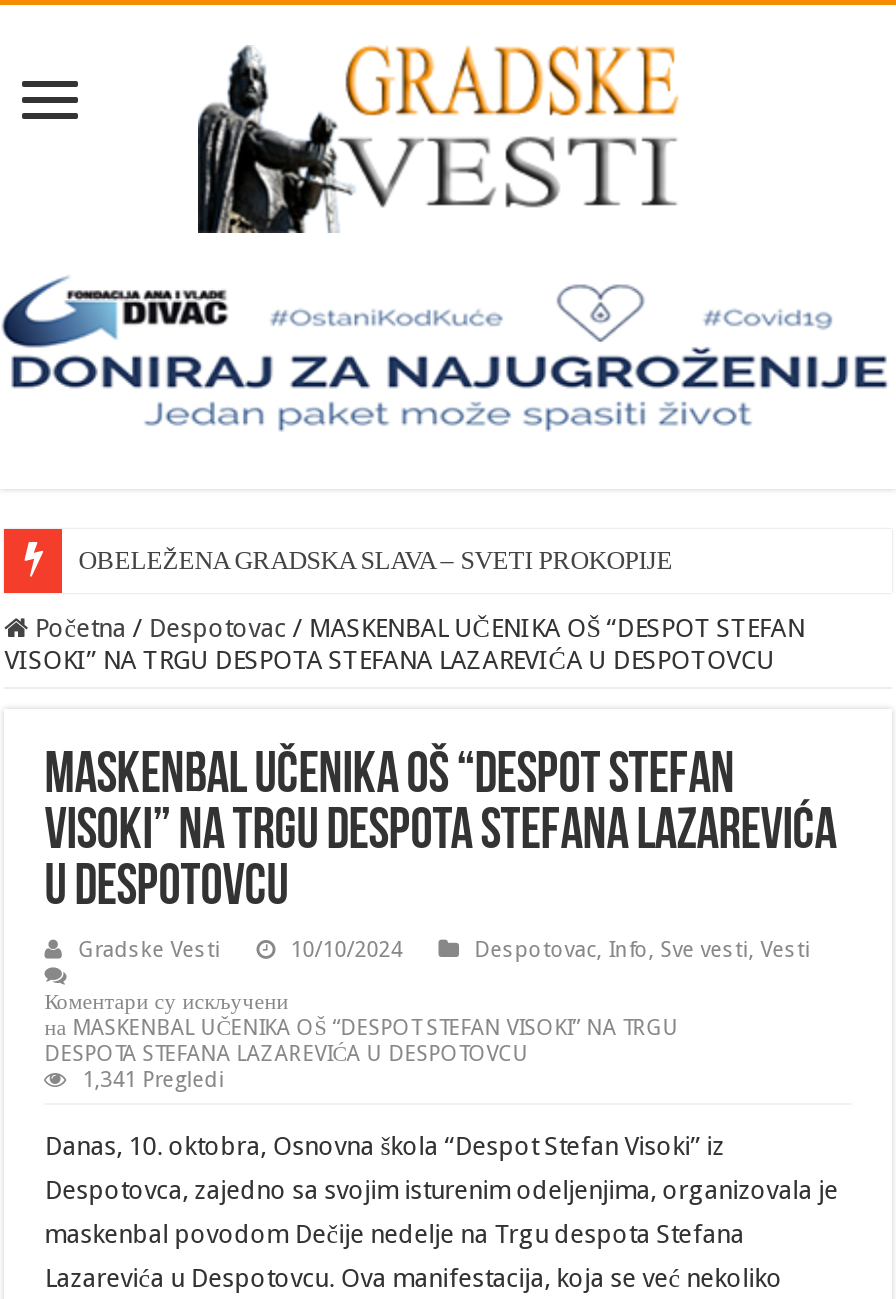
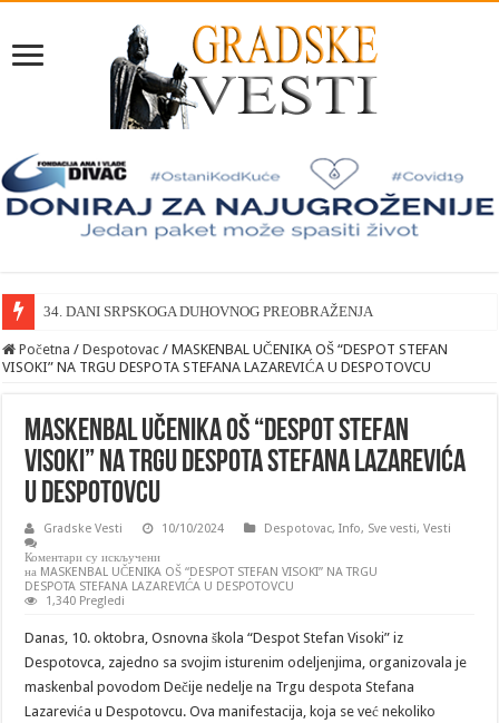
[78,544,672,574] OBELEŽENA GRADSKA SLAVA – SVETI PROKOPIJE -> [44,303,373,319] 34. DANI SRPSKOGA DUHOVNOG PREOBRAŽENJA
[82,1066,224,1092] 1,341 Pregledi -> [46,593,125,608] 1,340 Pregledi

